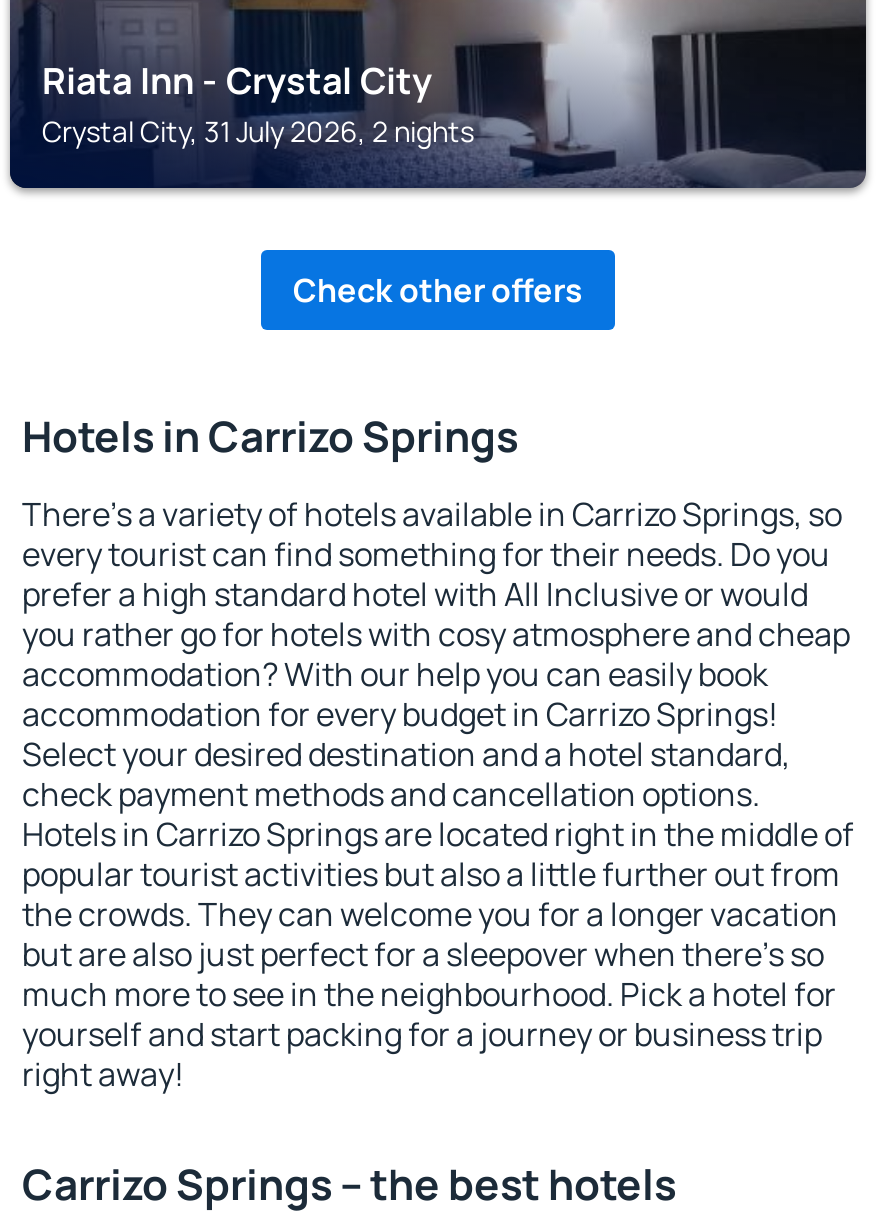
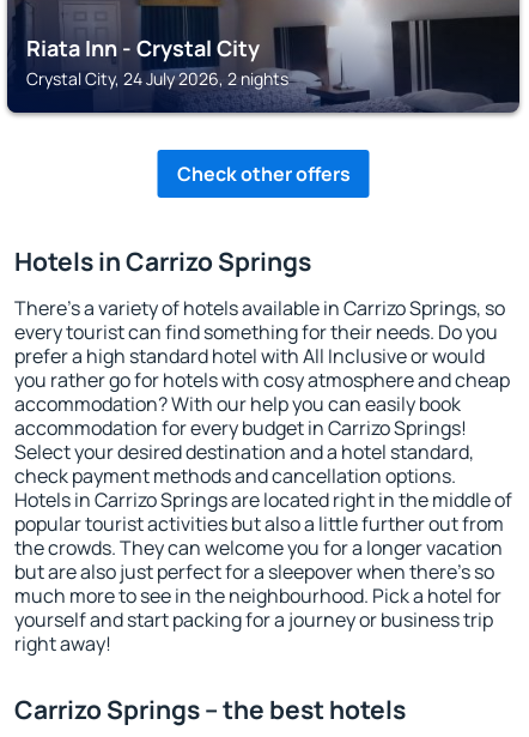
[42,112,474,150] Crystal City, 31 July 2026, 2 nights -> [26,67,288,90] Crystal City, 24 July 2026, 2 nights

